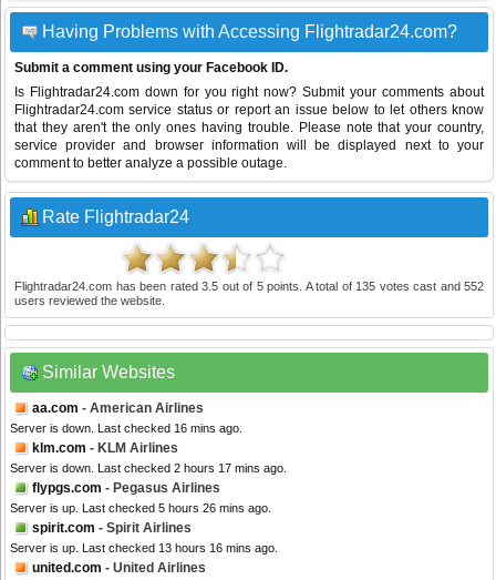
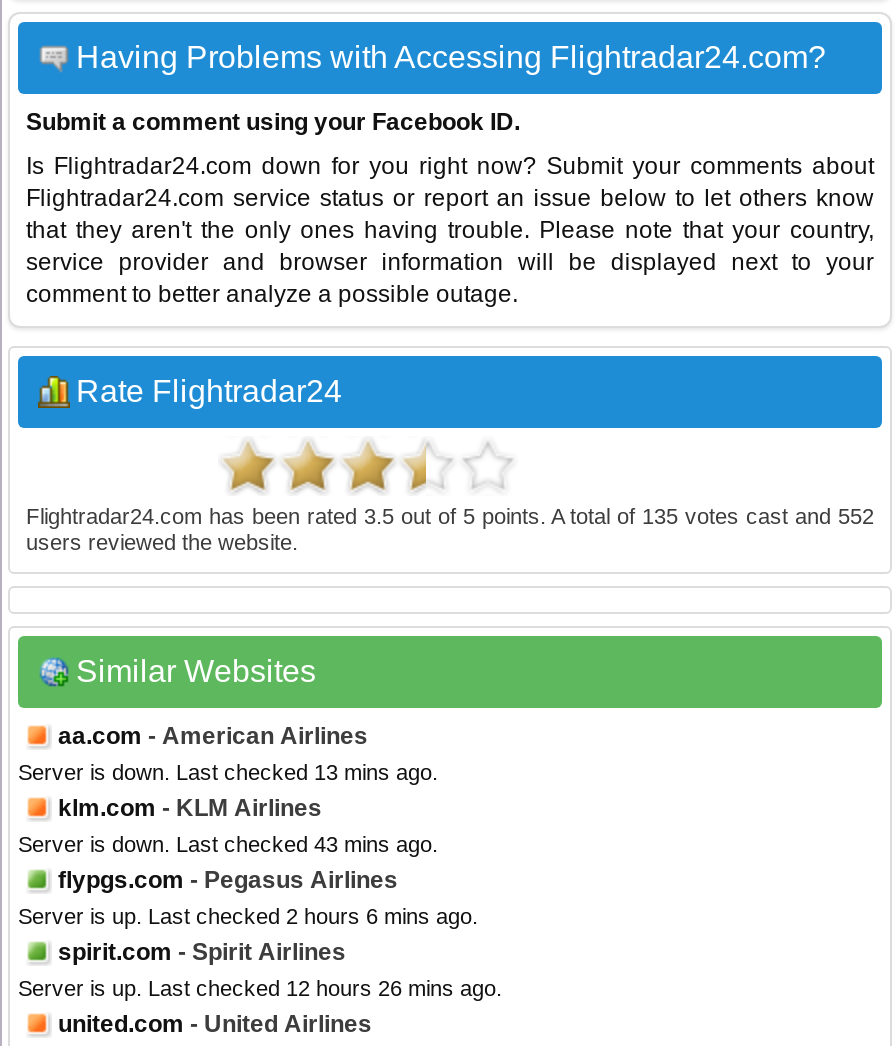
[10,421,242,435] Server is down. Last checked 16 mins ago. -> [18,760,438,784] Server is down. Last checked 13 mins ago.
[10,461,287,475] Server is down. Last checked 2 hours 17 mins ago. -> [18,832,438,856] Server is down. Last checked 43 mins ago.
[10,501,271,515] Server is up. Last checked 5 hours 26 mins ago. -> [18,904,478,928] Server is up. Last checked 2 hours 6 mins ago.
[10,541,278,554] Server is up. Last checked 13 hours 16 mins ago. -> [18,976,502,1000] Server is up. Last checked 12 hours 26 mins ago.

